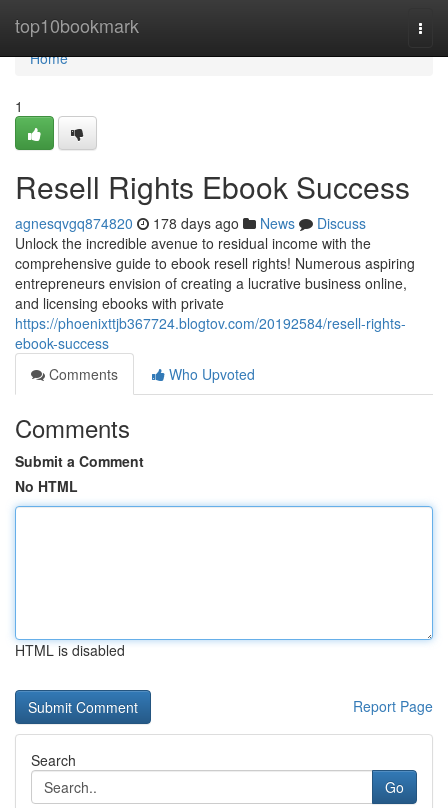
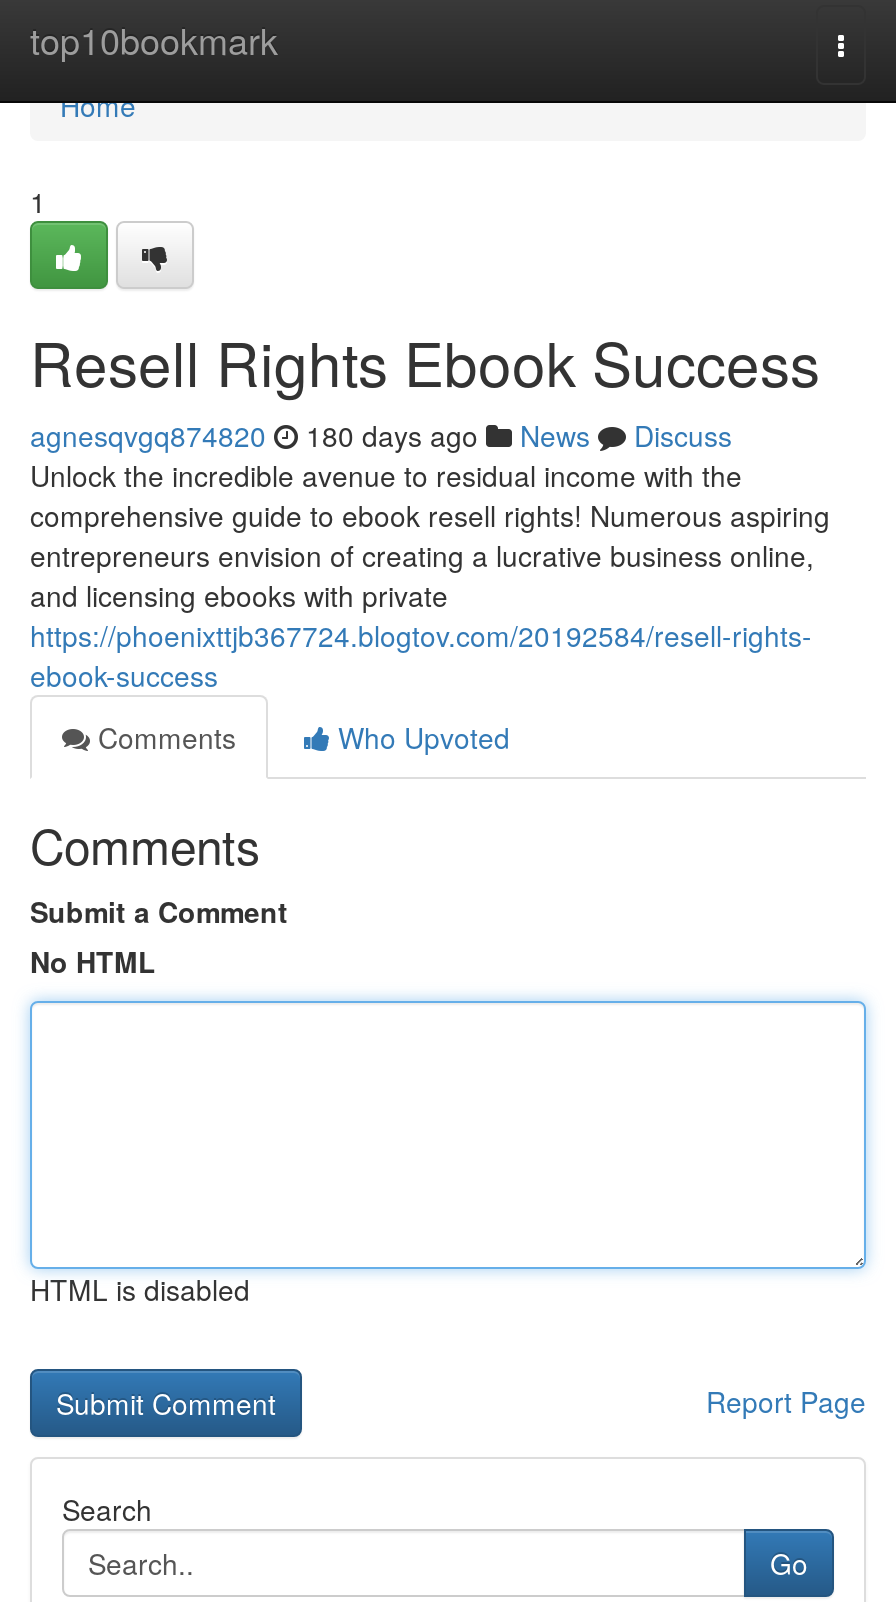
[15,213,366,233] agnesqvgq874820 178 days ago News Discuss -> [30,415,732,455] agnesqvgq874820 180 days ago News Discuss

